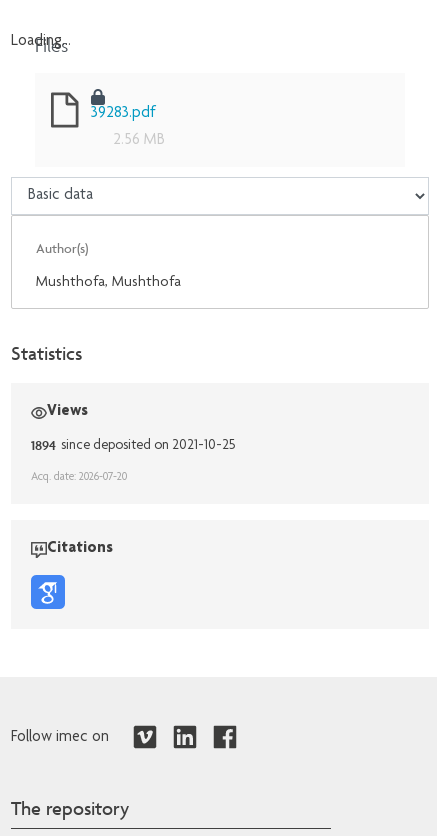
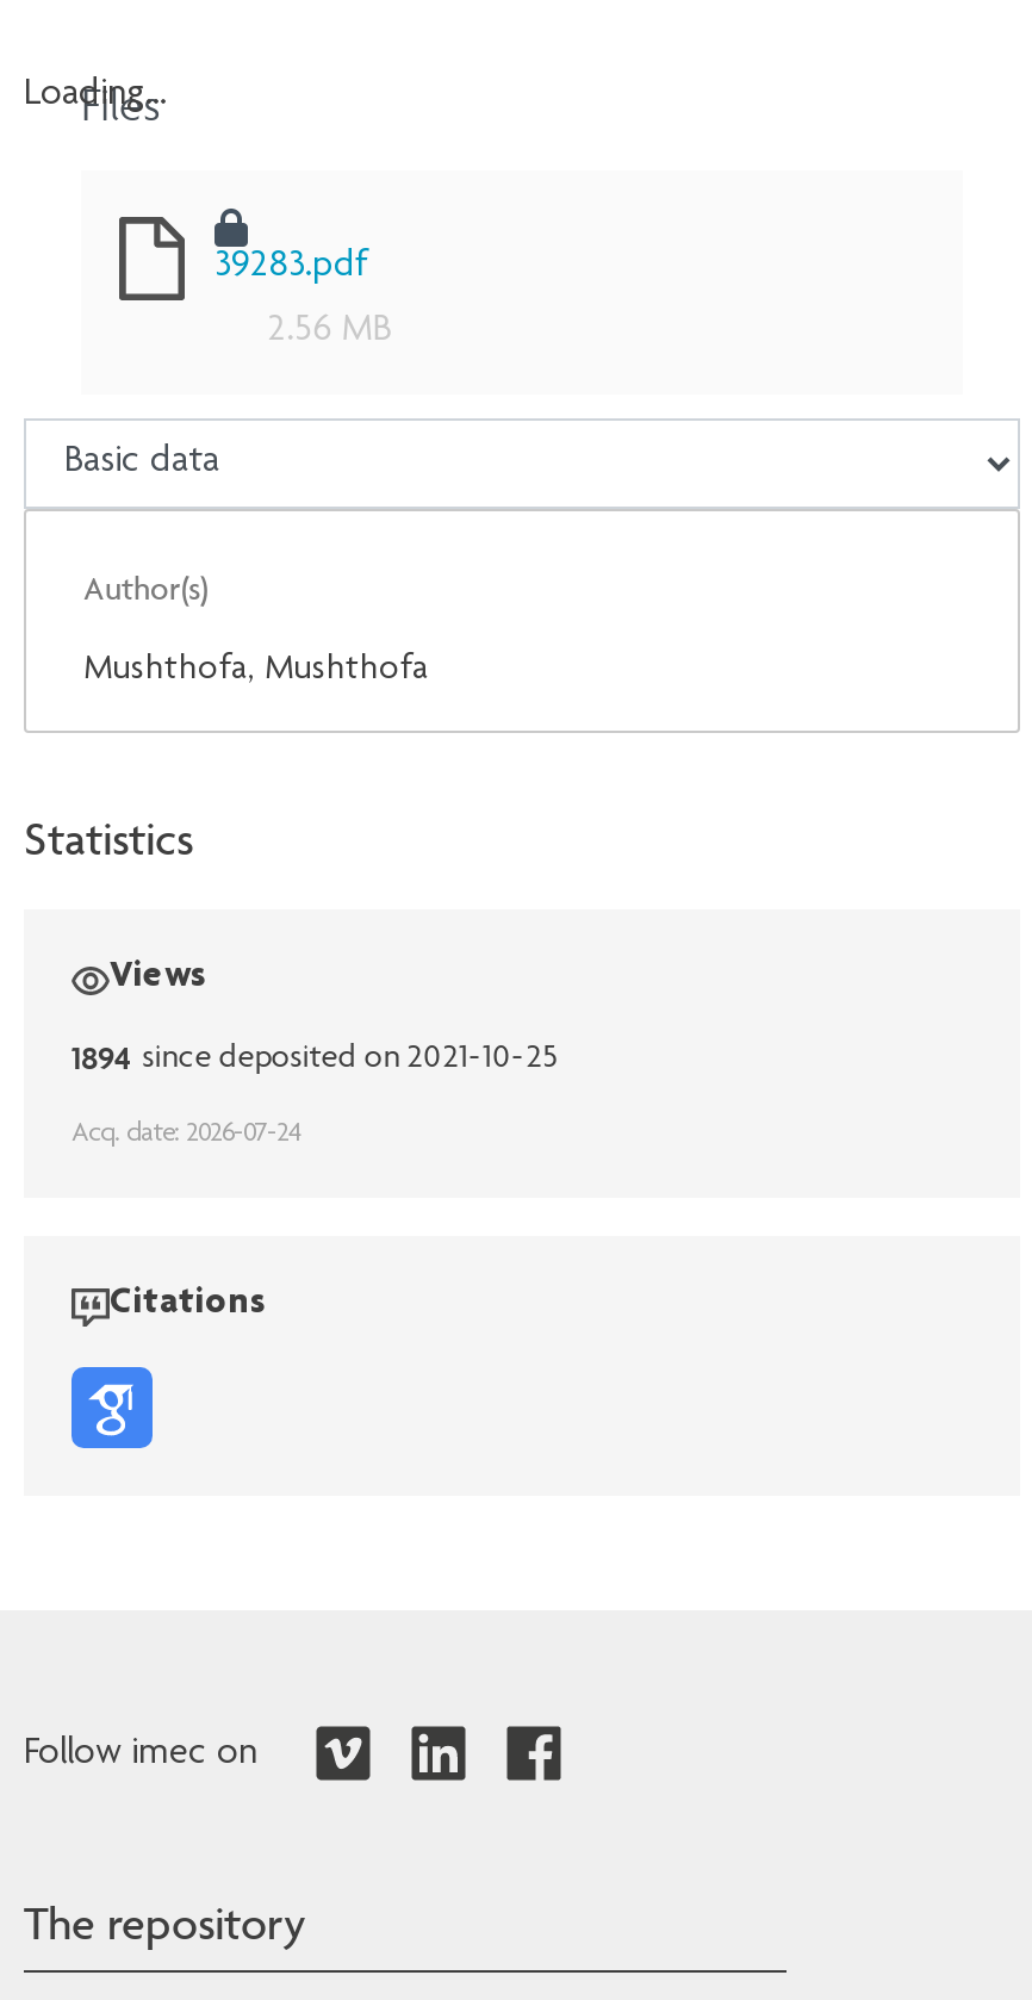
[31,471,127,483] Acq. date: 2026-07-20 -> [72,1119,300,1148] Acq. date: 2026-07-24

